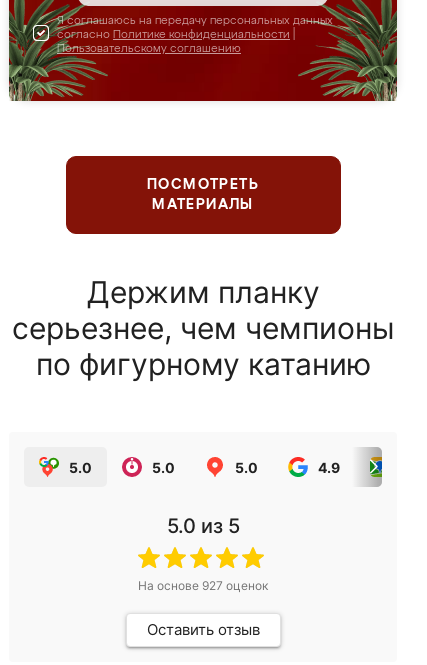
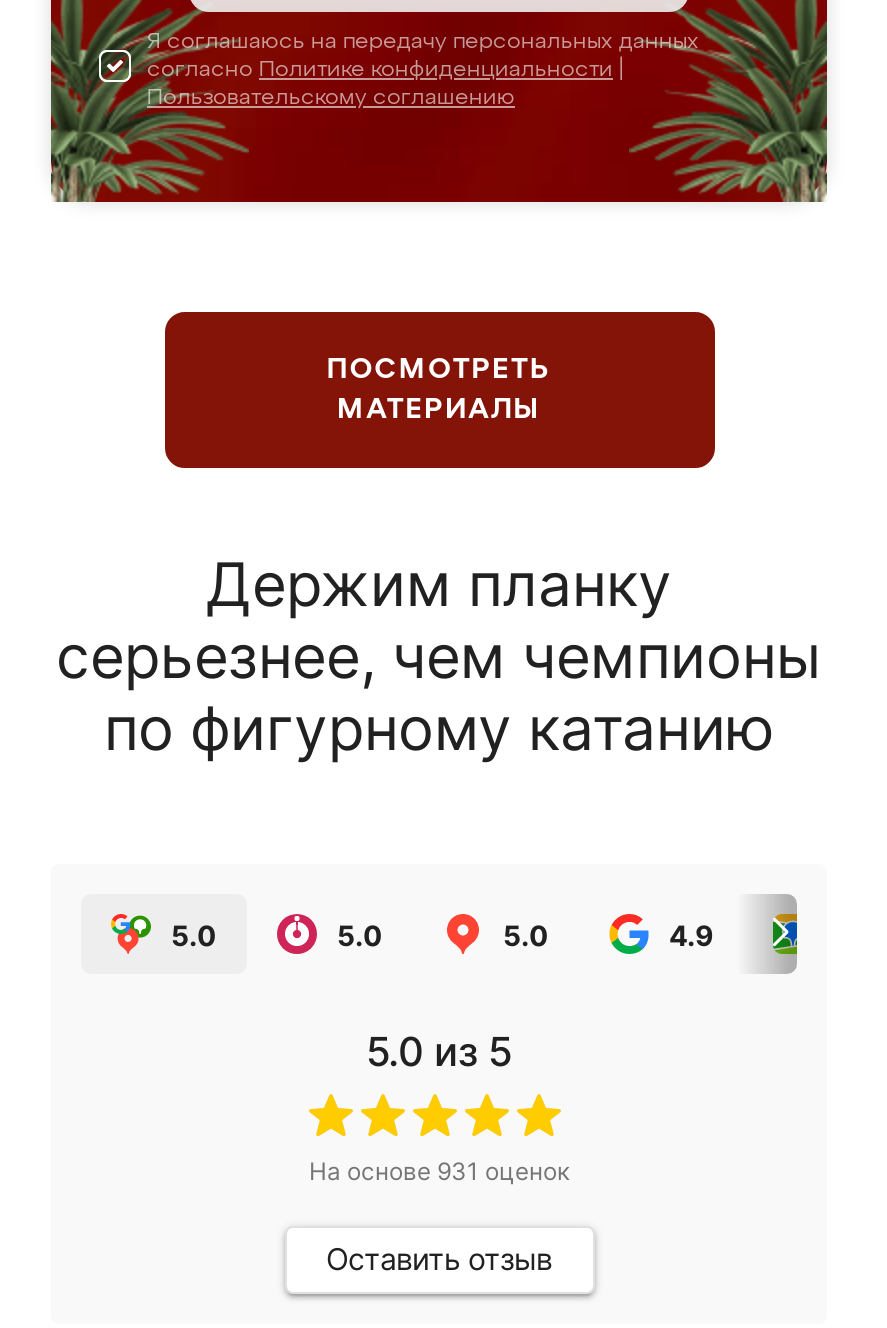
[138,578,268,593] На основе 927 оценок -> [309,1156,569,1186] На основе 931 оценок

